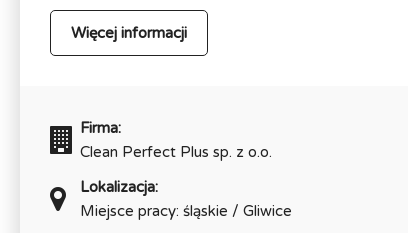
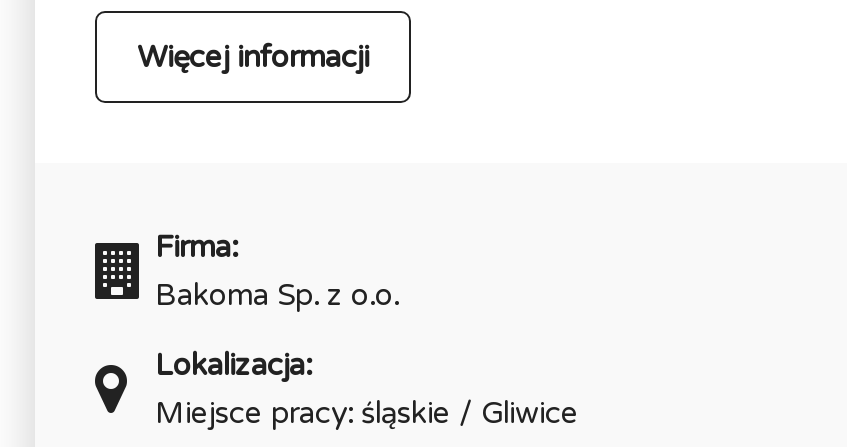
[80,143,272,161] Clean Perfect Plus sp. z o.o. -> [155,277,399,313] Bakoma Sp. z o.o.

